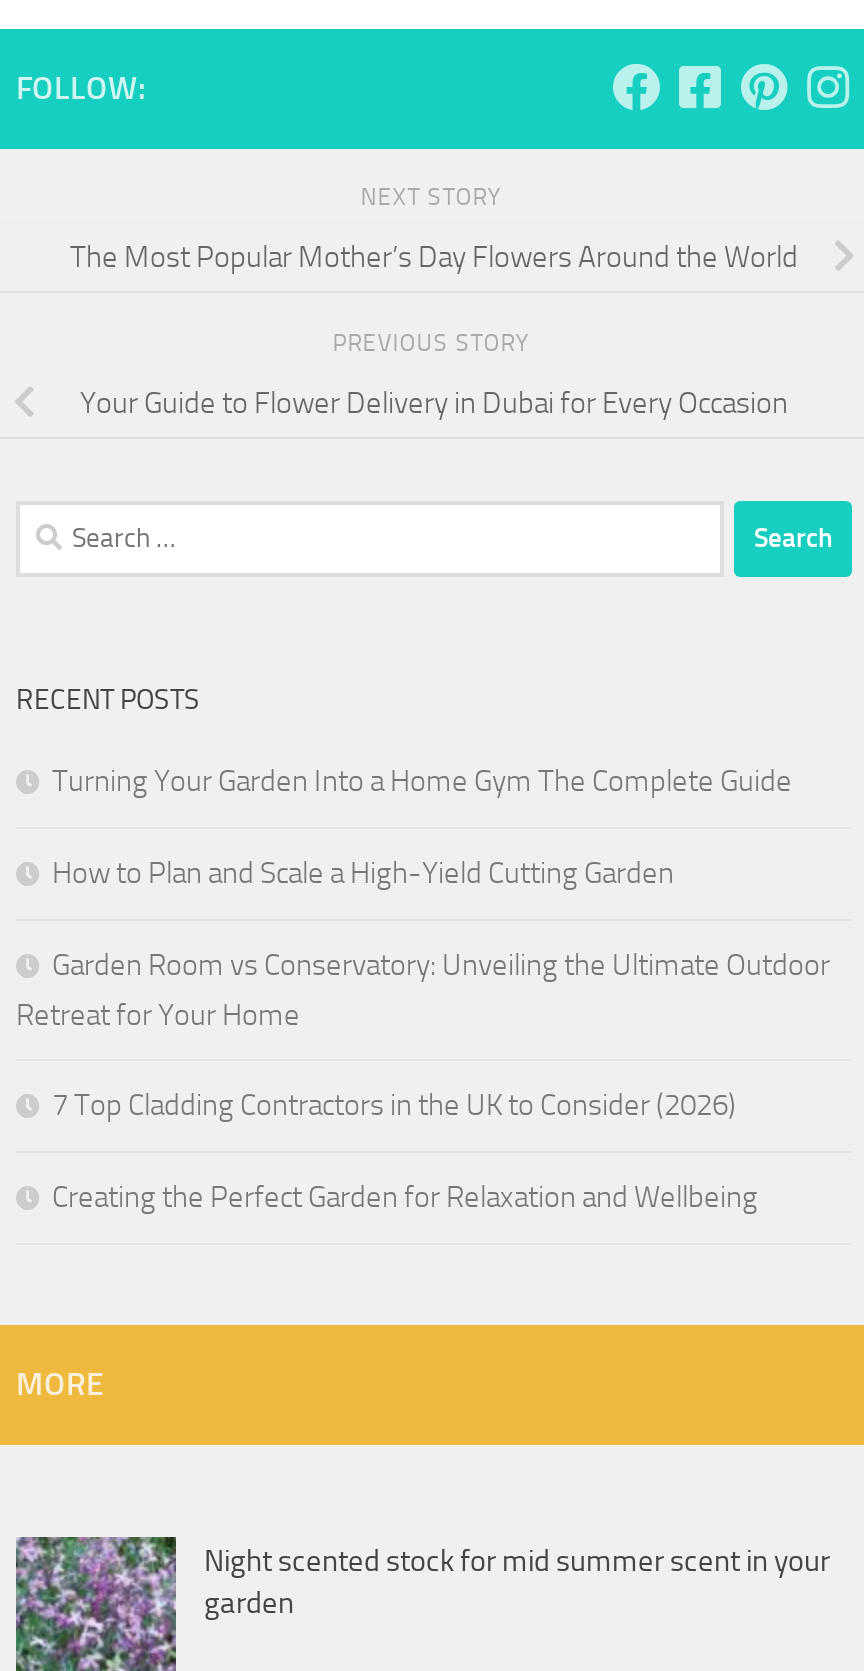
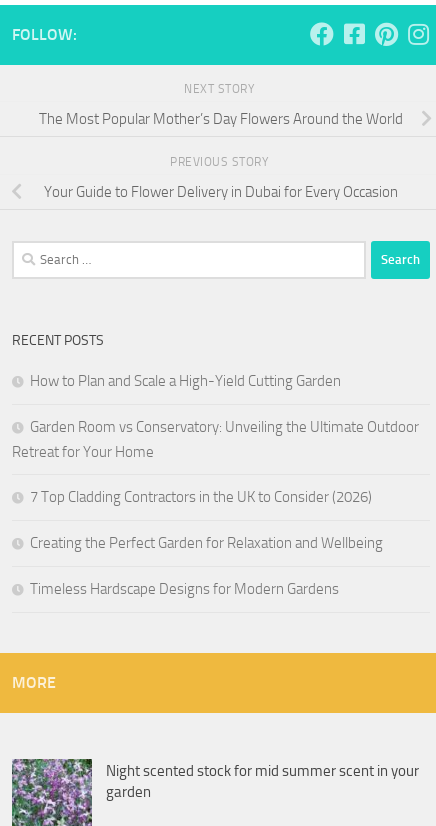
[52,762,792,798] Turning Your Garden Into a Home Gym The Complete Guide -> none
moved [16,854,830,1214] -> [12,372,419,552]: How to Plan and Scale a High-Yield Cutting Garden | Garden Room vs Conservatory: Unveiling the Ultimate Outdoor | Retreat for Your Home | 7 Top Cladding Contractors in the UK to Consider (2026) | Creating the Perfect Garden for Relaxation and Wellbeing
none -> [30,580,339,598] Timeless Hardscape Designs for Modern Gardens

